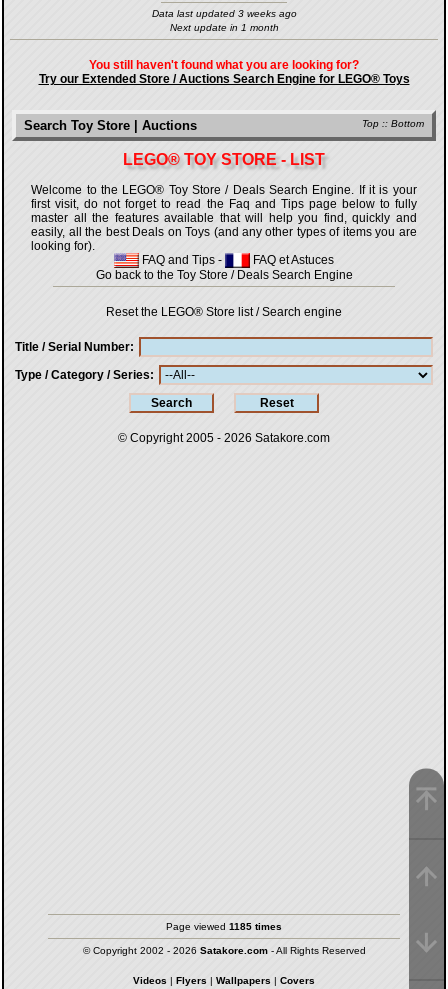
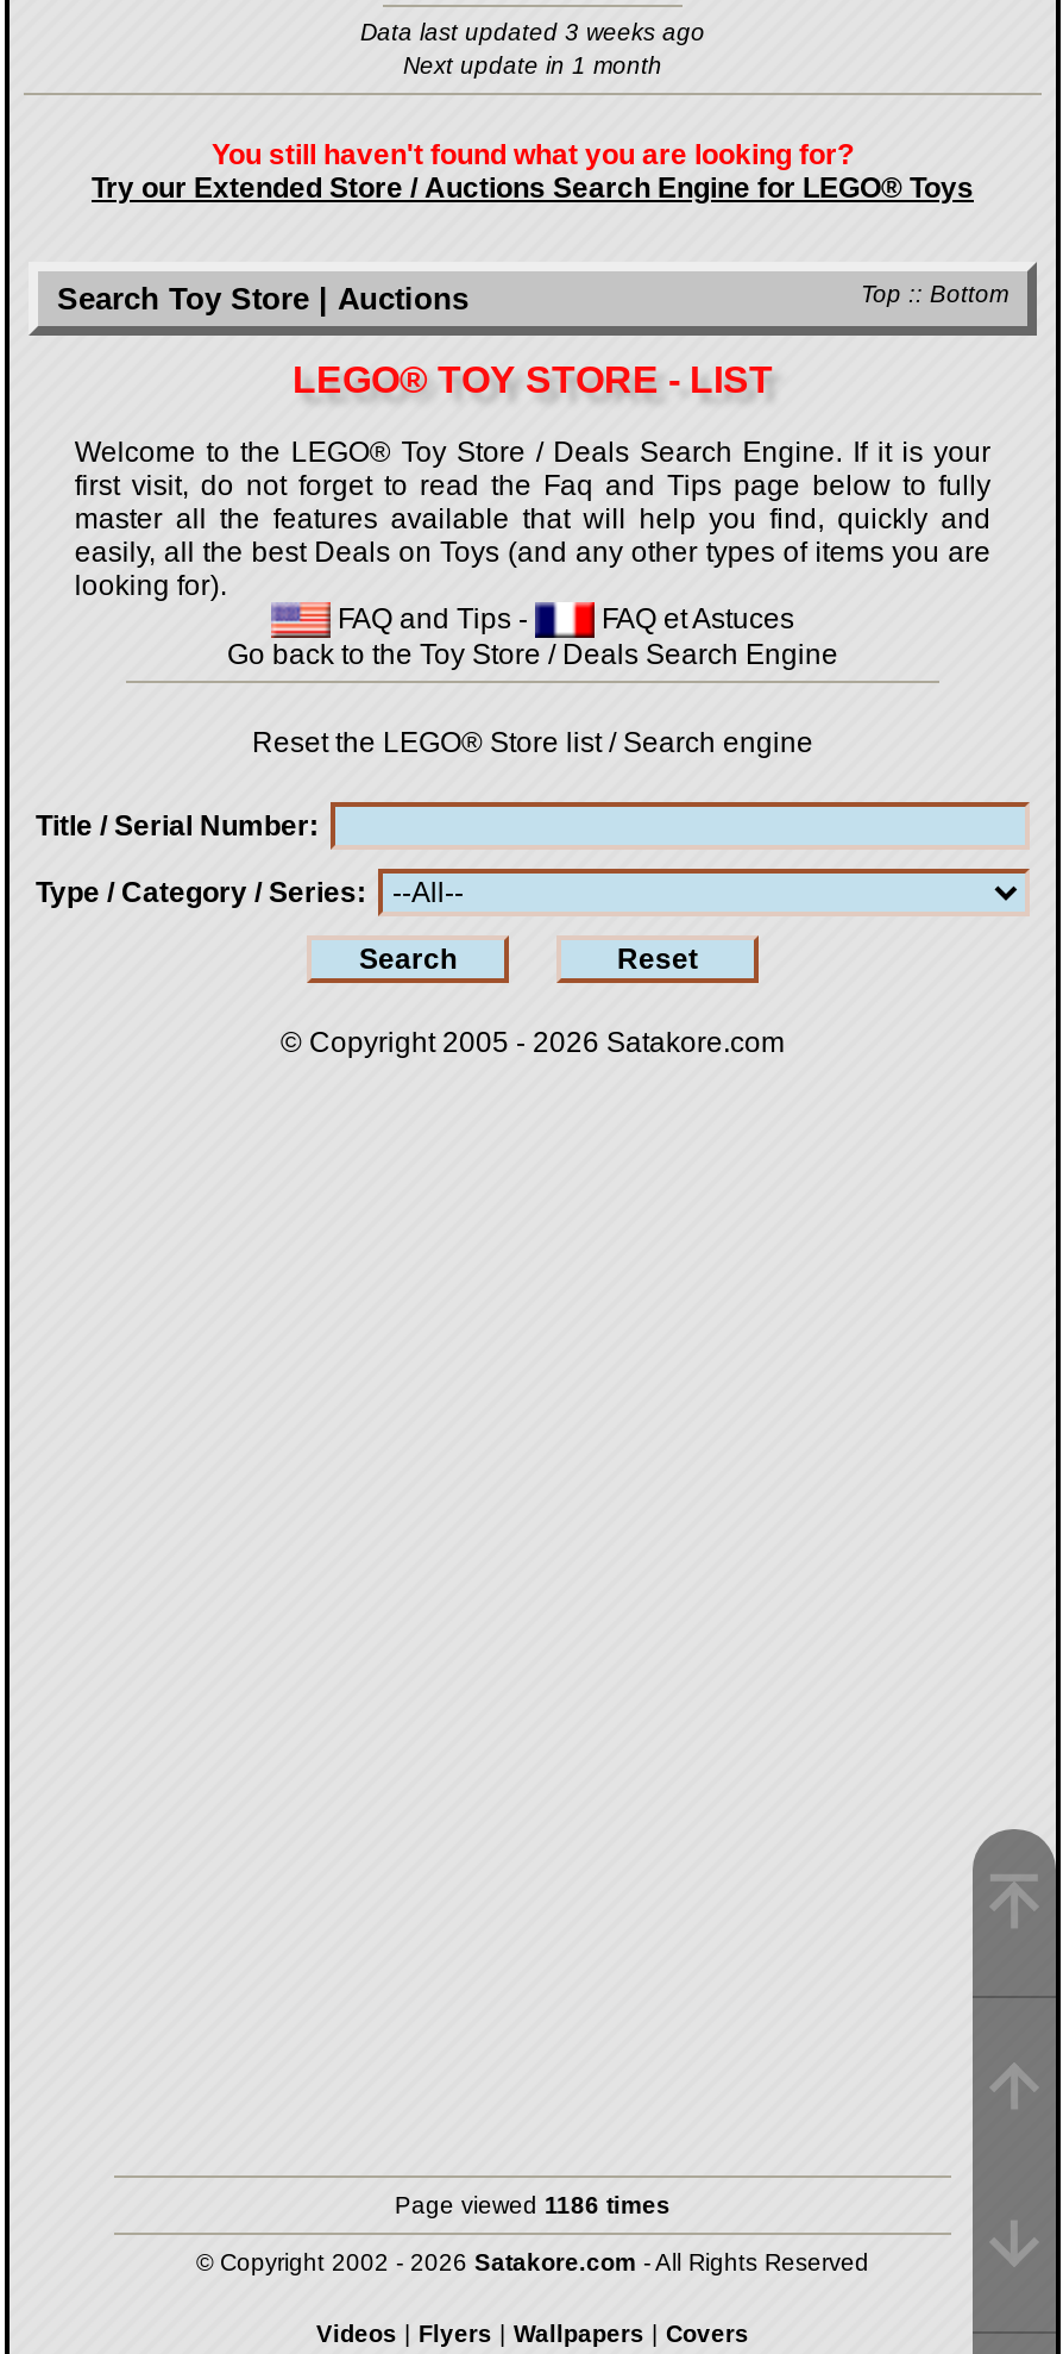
[166,921,282,932] Page viewed 1185 times -> [395,2192,671,2218] Page viewed 1186 times

